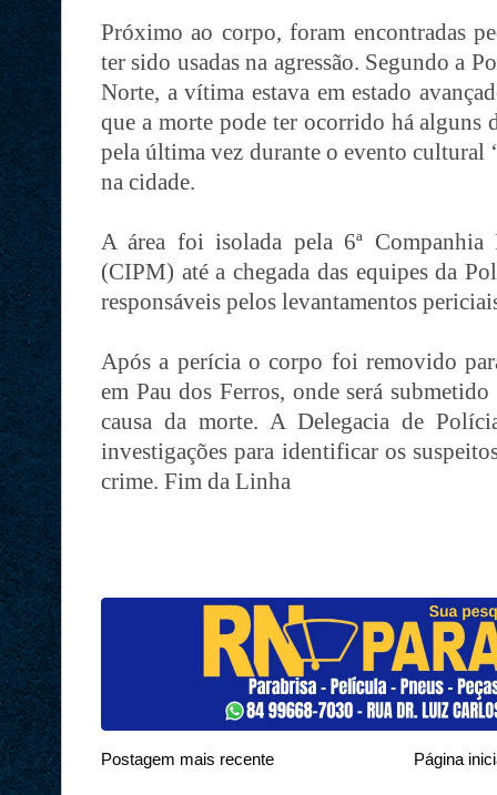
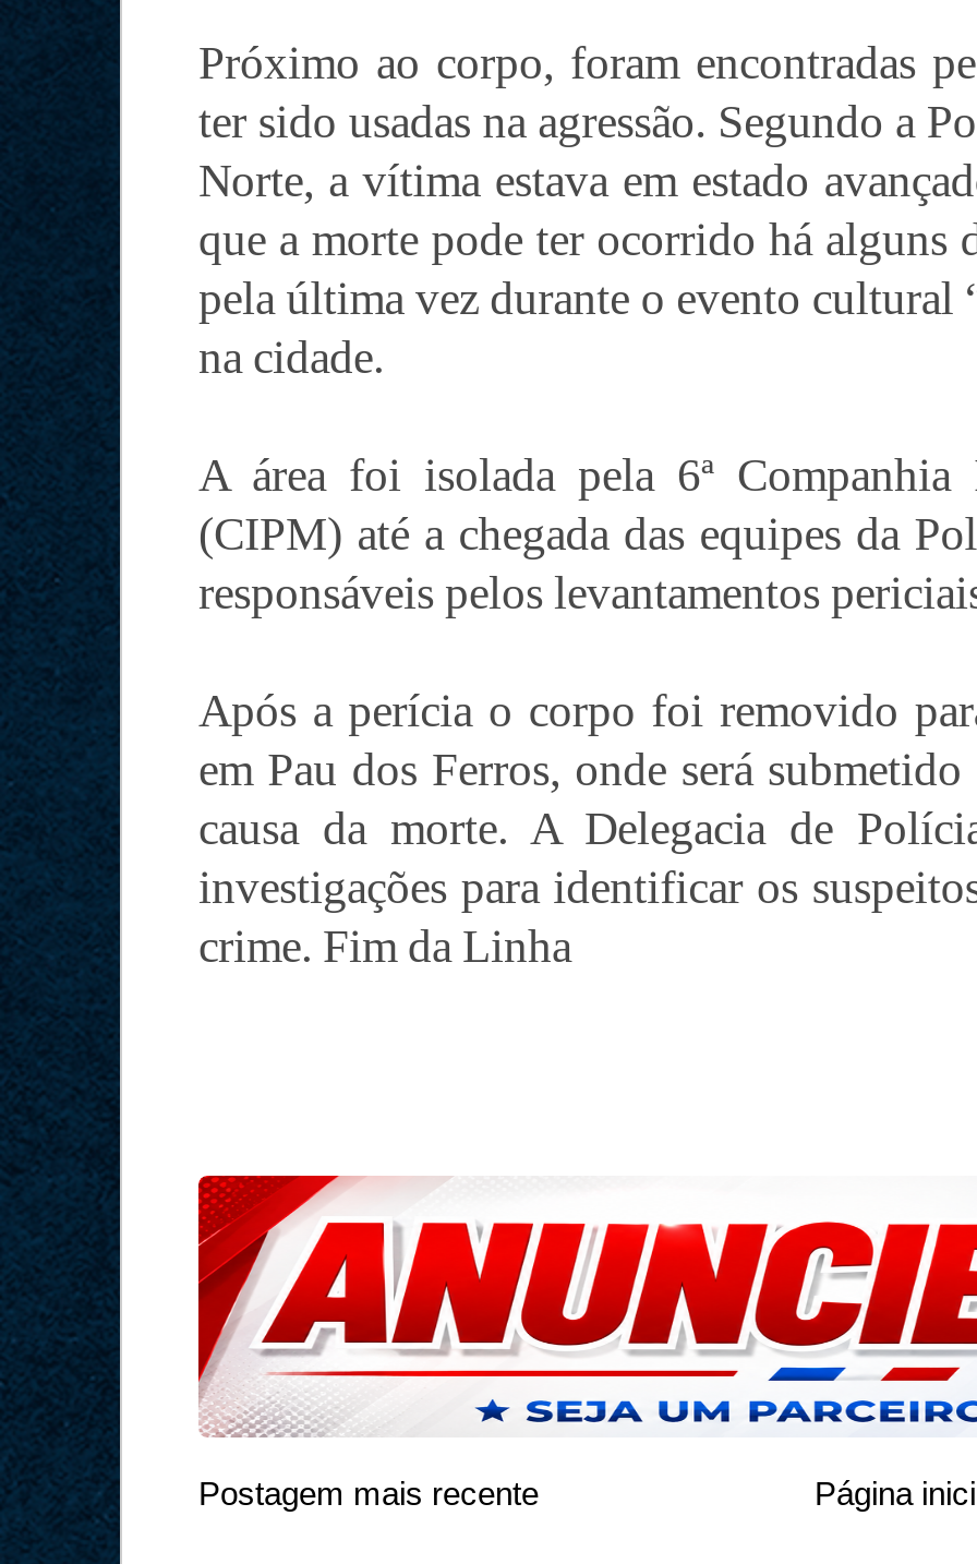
[100,597,494,732] [image] -> [196,1174,970,1437] [image]

